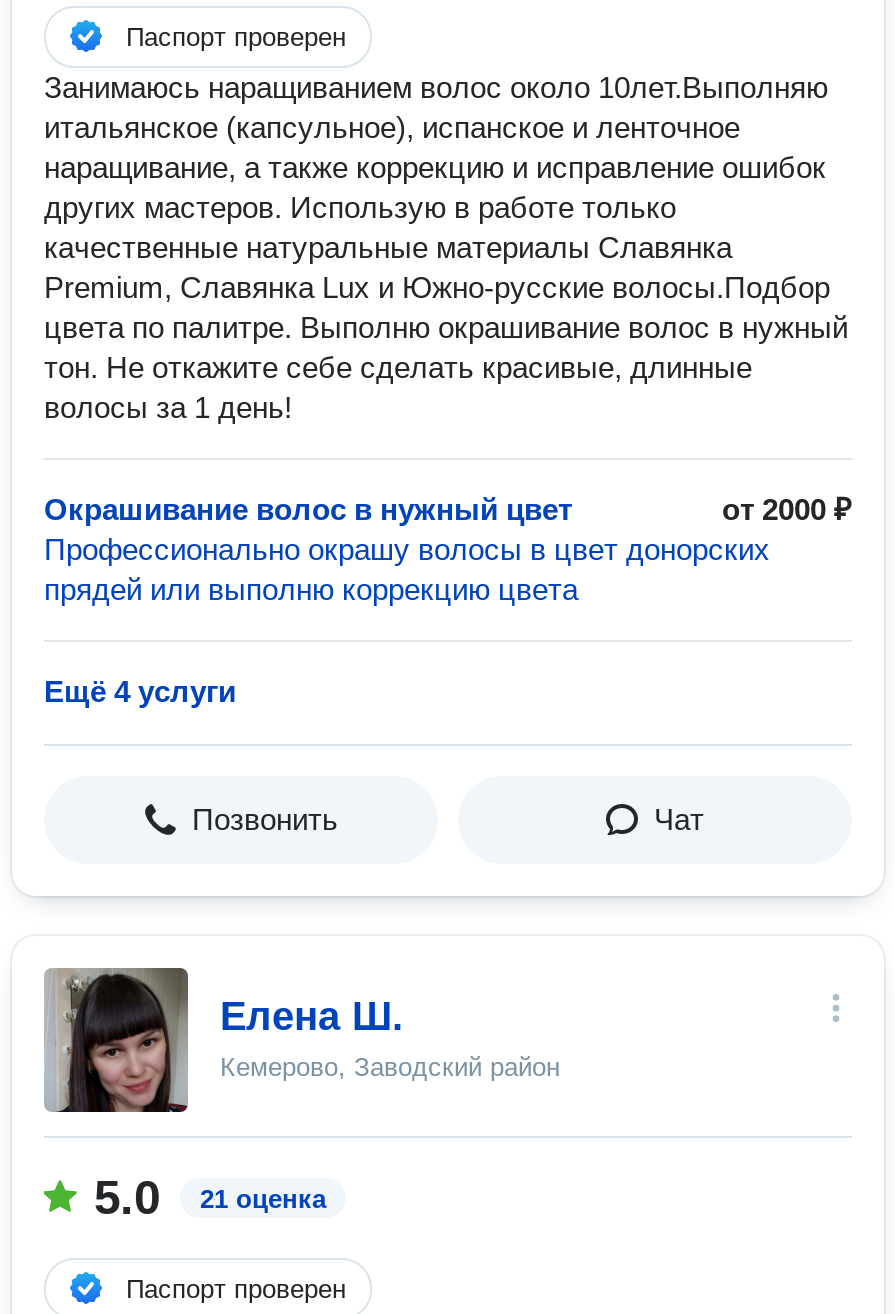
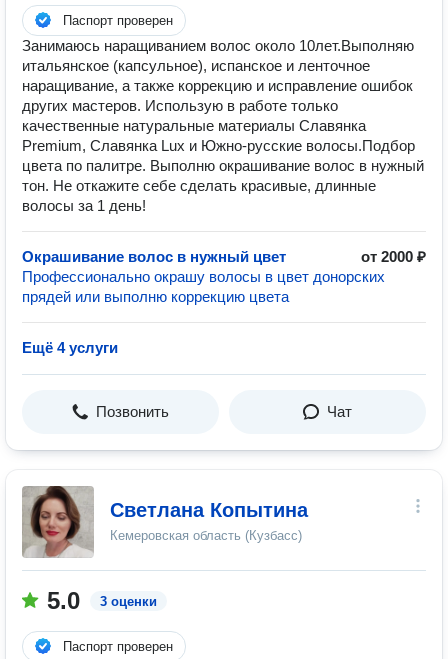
[44,968,560,1114] [image] | Елена Ш. | Кемерово, Заводский район -> [23,485,308,558] [image] | Светлана Копытина | Кемеровская область (Кузбасс)
[94,1170,326,1224] 5.0 21 оценка -> [47,587,157,614] 5.0 3 оценки

